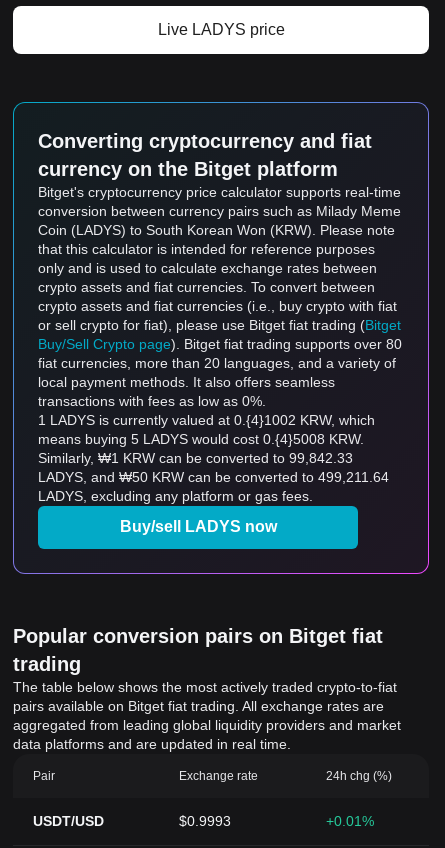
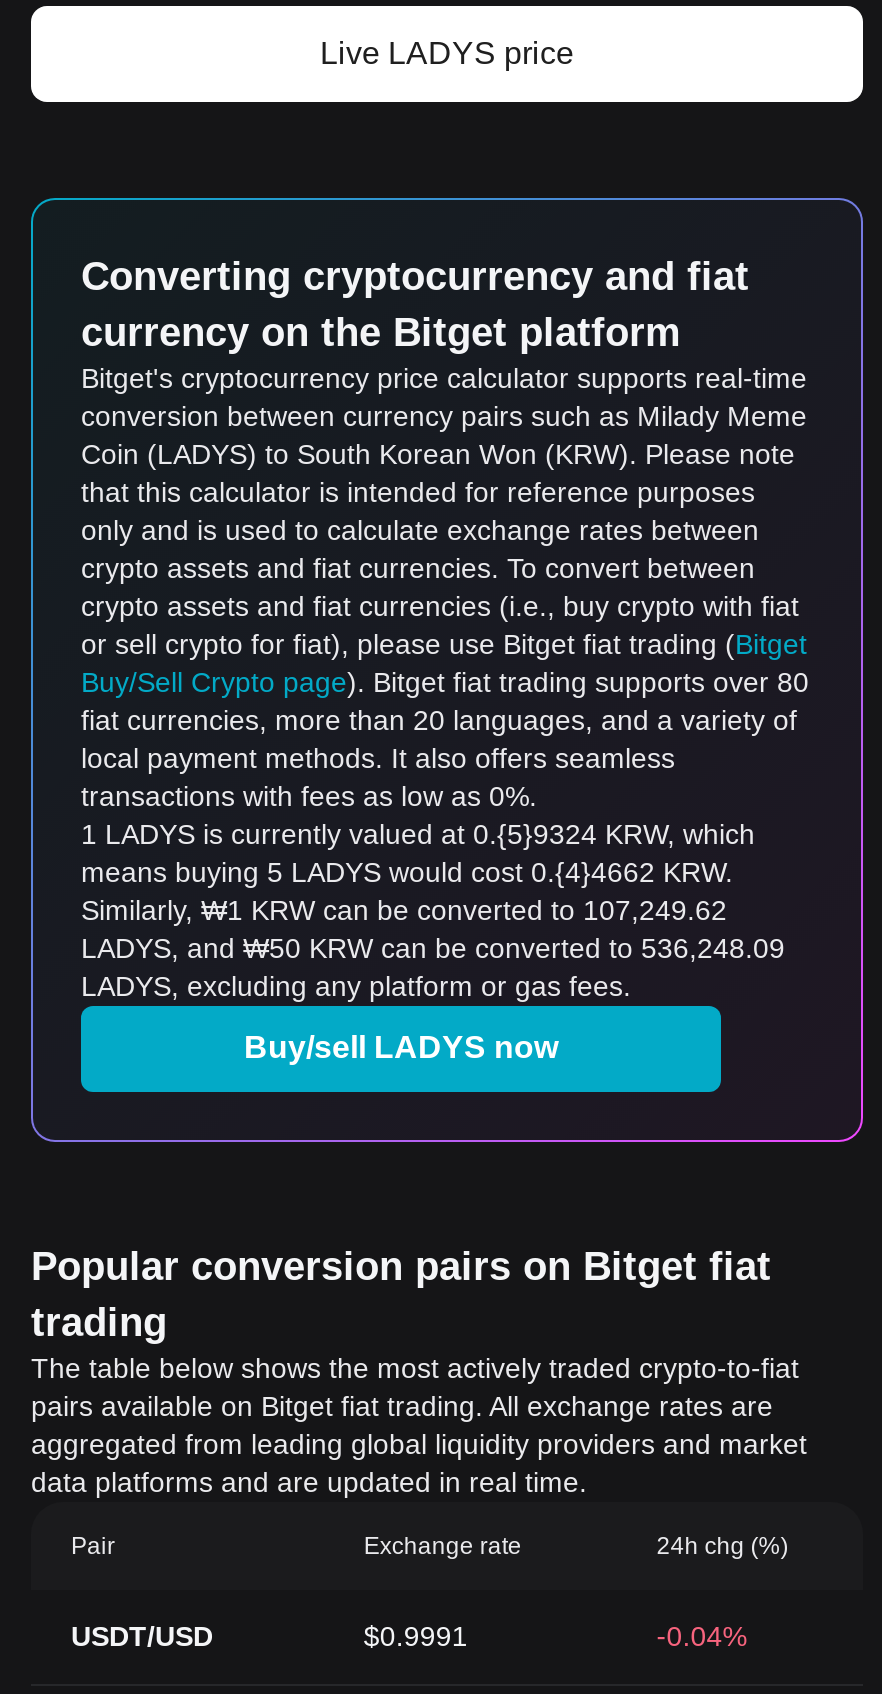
[38,412,375,428] 1 LADYS is currently valued at 0.{4}1002 KRW, which -> [81,818,755,850] 1 LADYS is currently valued at 0.{5}9324 KRW, which
[38,431,364,447] means buying 5 LADYS would cost 0.{4}5008 KRW. -> [81,856,733,888] means buying 5 LADYS would cost 0.{4}4662 KRW.
[38,450,353,466] Similarly, ₩1 KRW can be converted to 99,842.33 -> [81,894,727,926] Similarly, ₩1 KRW can be converted to 107,249.62
[38,469,389,485] LADYS, and ₩50 KRW can be converted to 499,211.64 -> [81,932,785,964] LADYS, and ₩50 KRW can be converted to 536,248.09
[179,813,231,829] $0.9993 -> [364,1620,468,1652] $0.9991
[326,813,374,829] +0.01% -> [657,1620,747,1652] -0.04%

